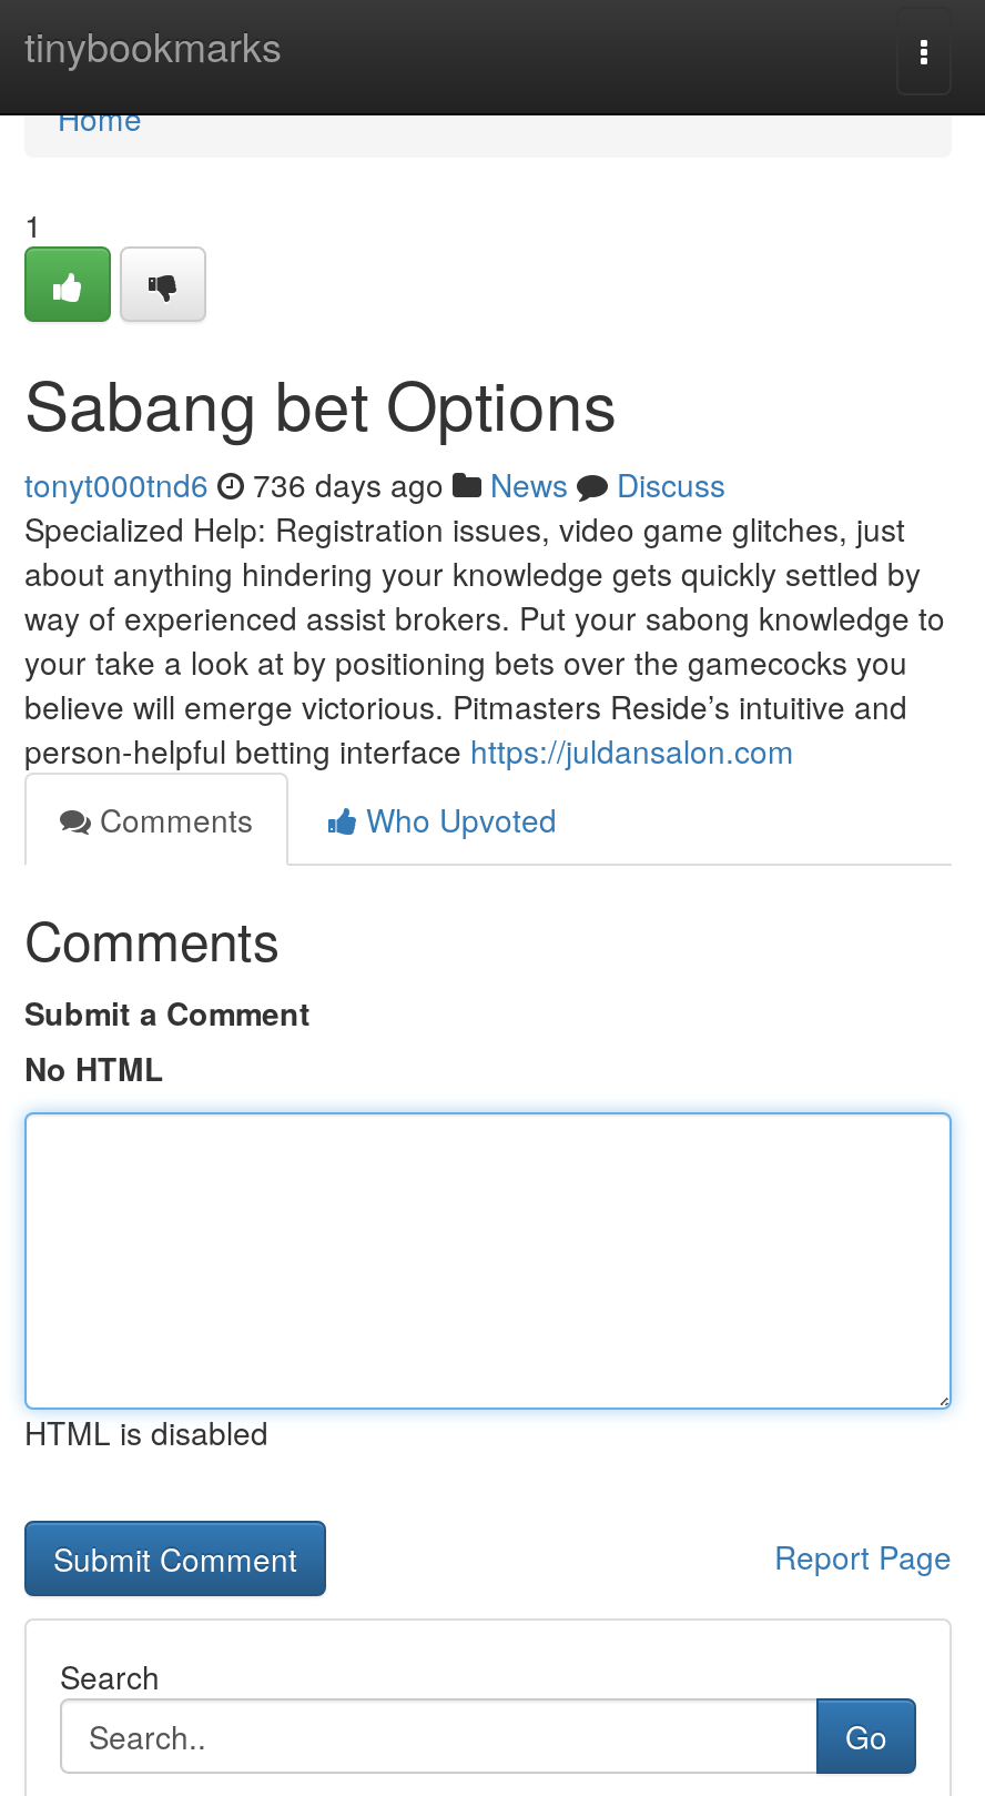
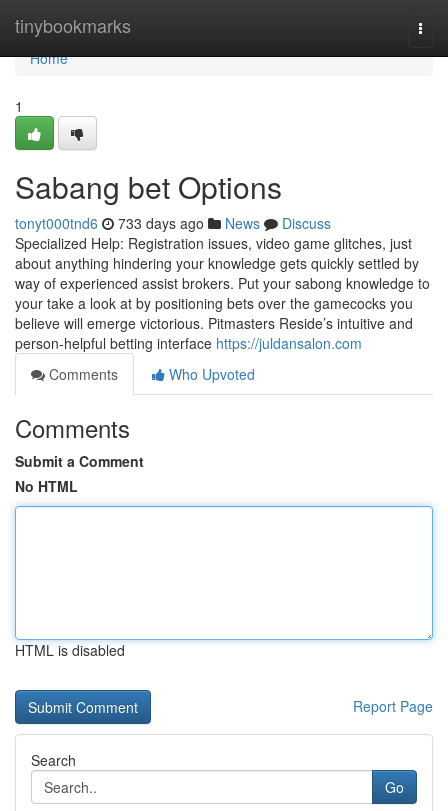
[24,462,725,506] tonyt000tnd6 736 days ago News Discuss -> [15,213,331,233] tonyt000tnd6 733 days ago News Discuss

